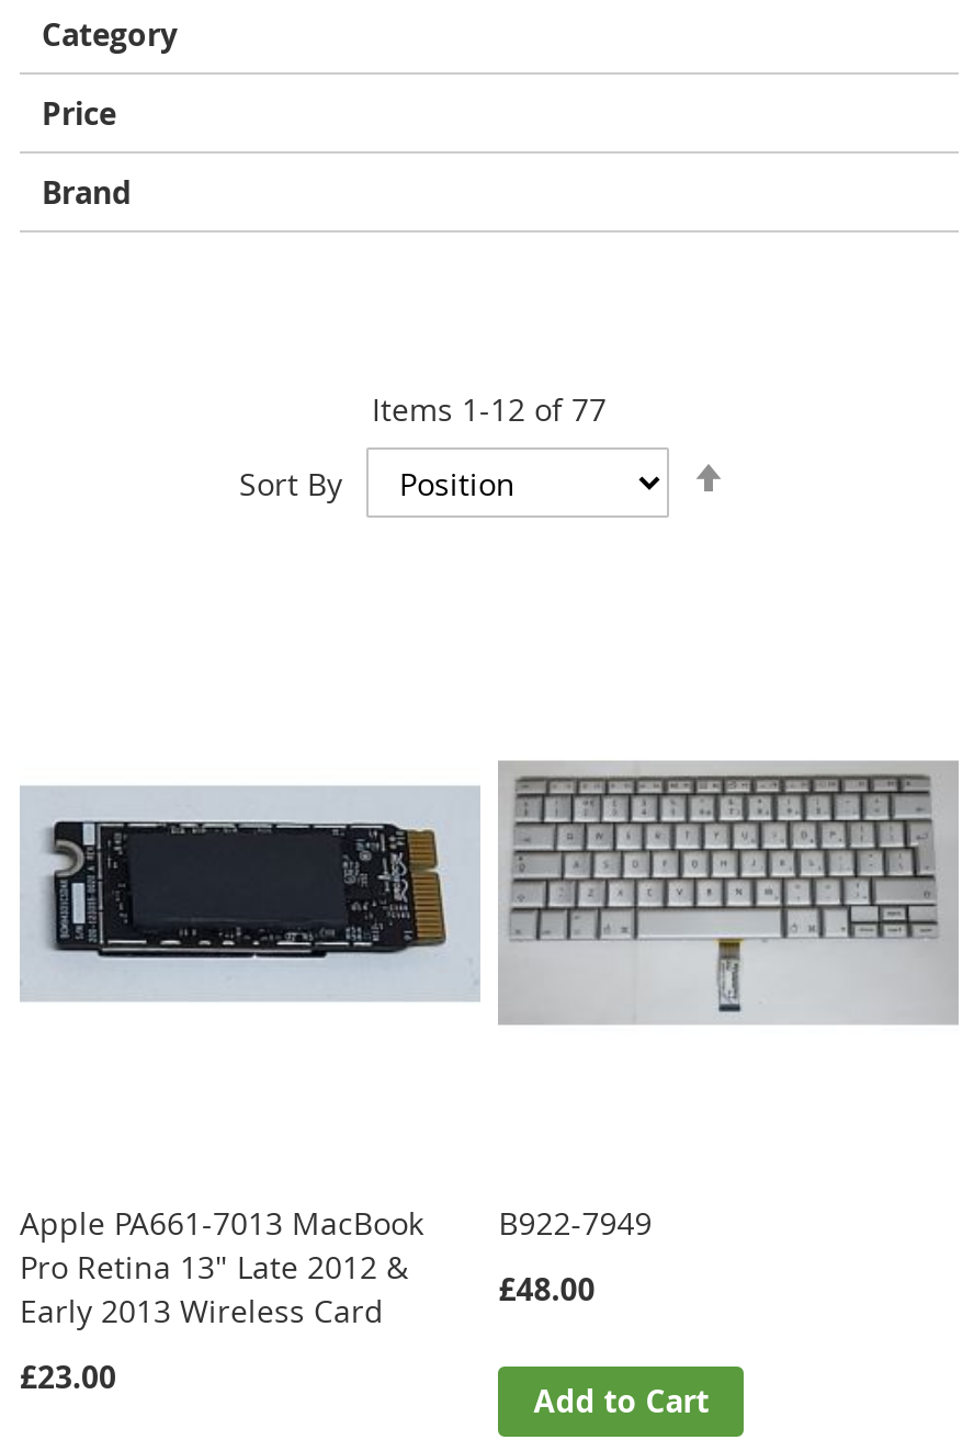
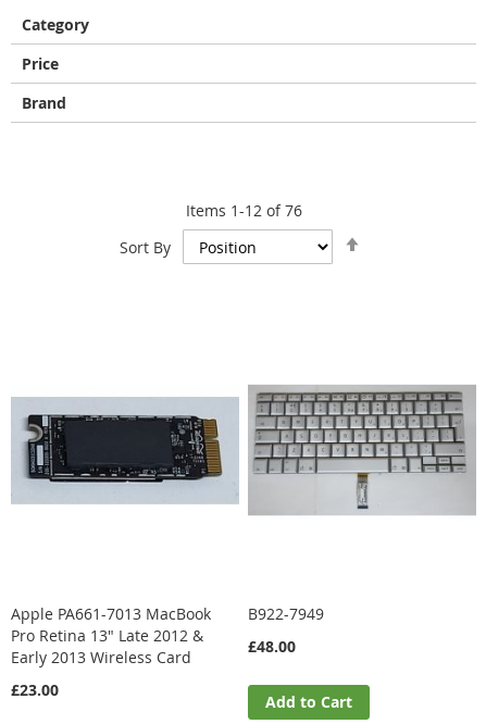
[372,388,607,430] Items 1 -12 of 77 -> [185,200,302,221] Items 1 -12 of 76

